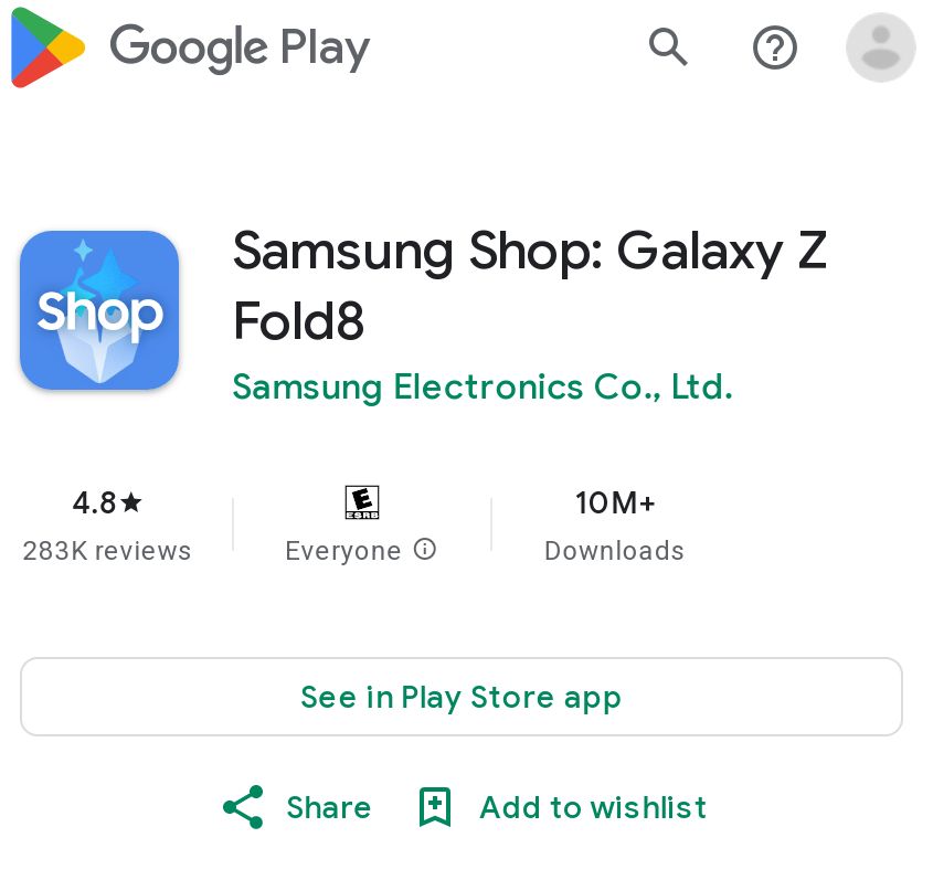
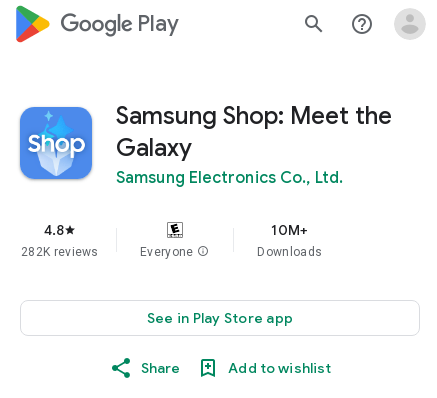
[232,218,828,354] Samsung Shop: Galaxy Z | Fold8 -> [116,101,392,163] Samsung Shop: Meet the | Galaxy
[23,536,194,566] 283K reviews -> [21,245,99,259] 282K reviews

